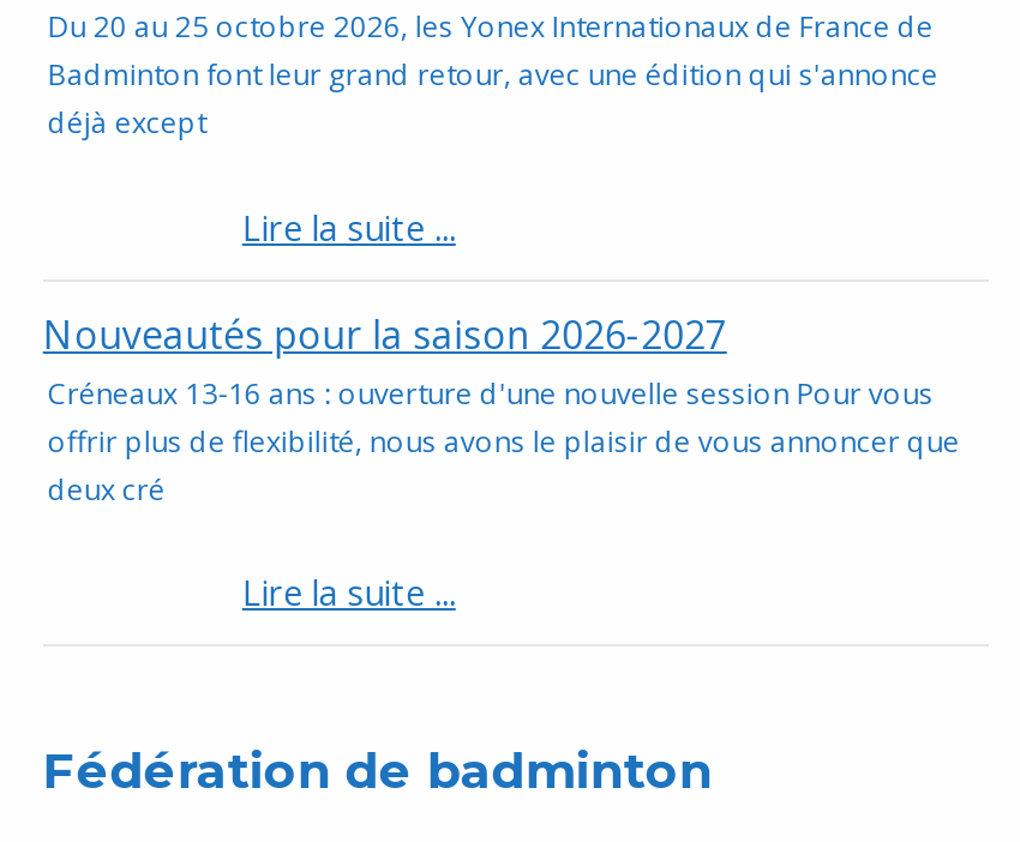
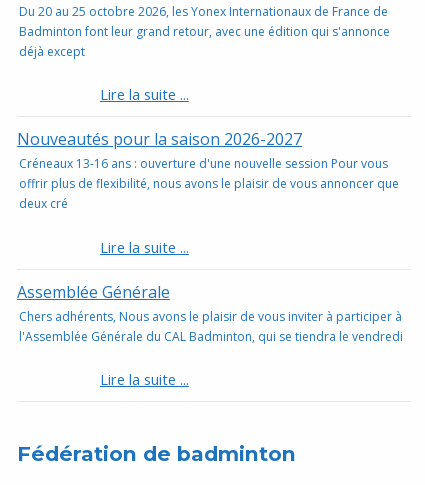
none -> [17,281,403,345] Assemblée Générale | Chers adhérents, Nous avons le plaisir de vous inviter à participer à | l'Assemblée Générale du CAL Badminton, qui se tiendra le vendredi

